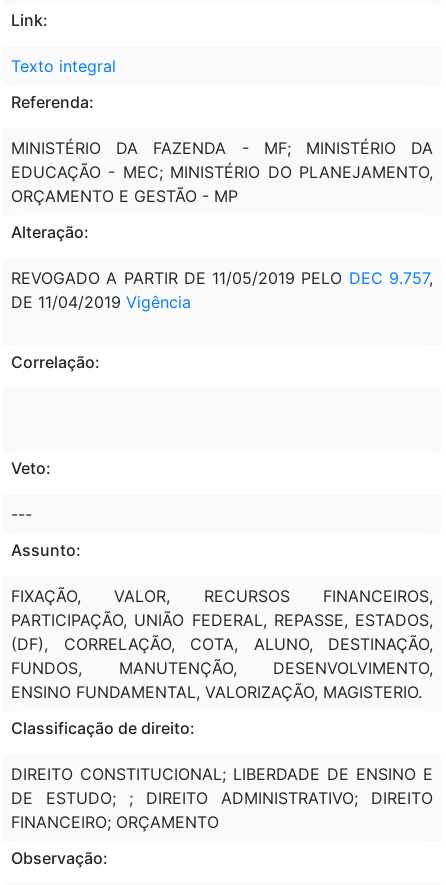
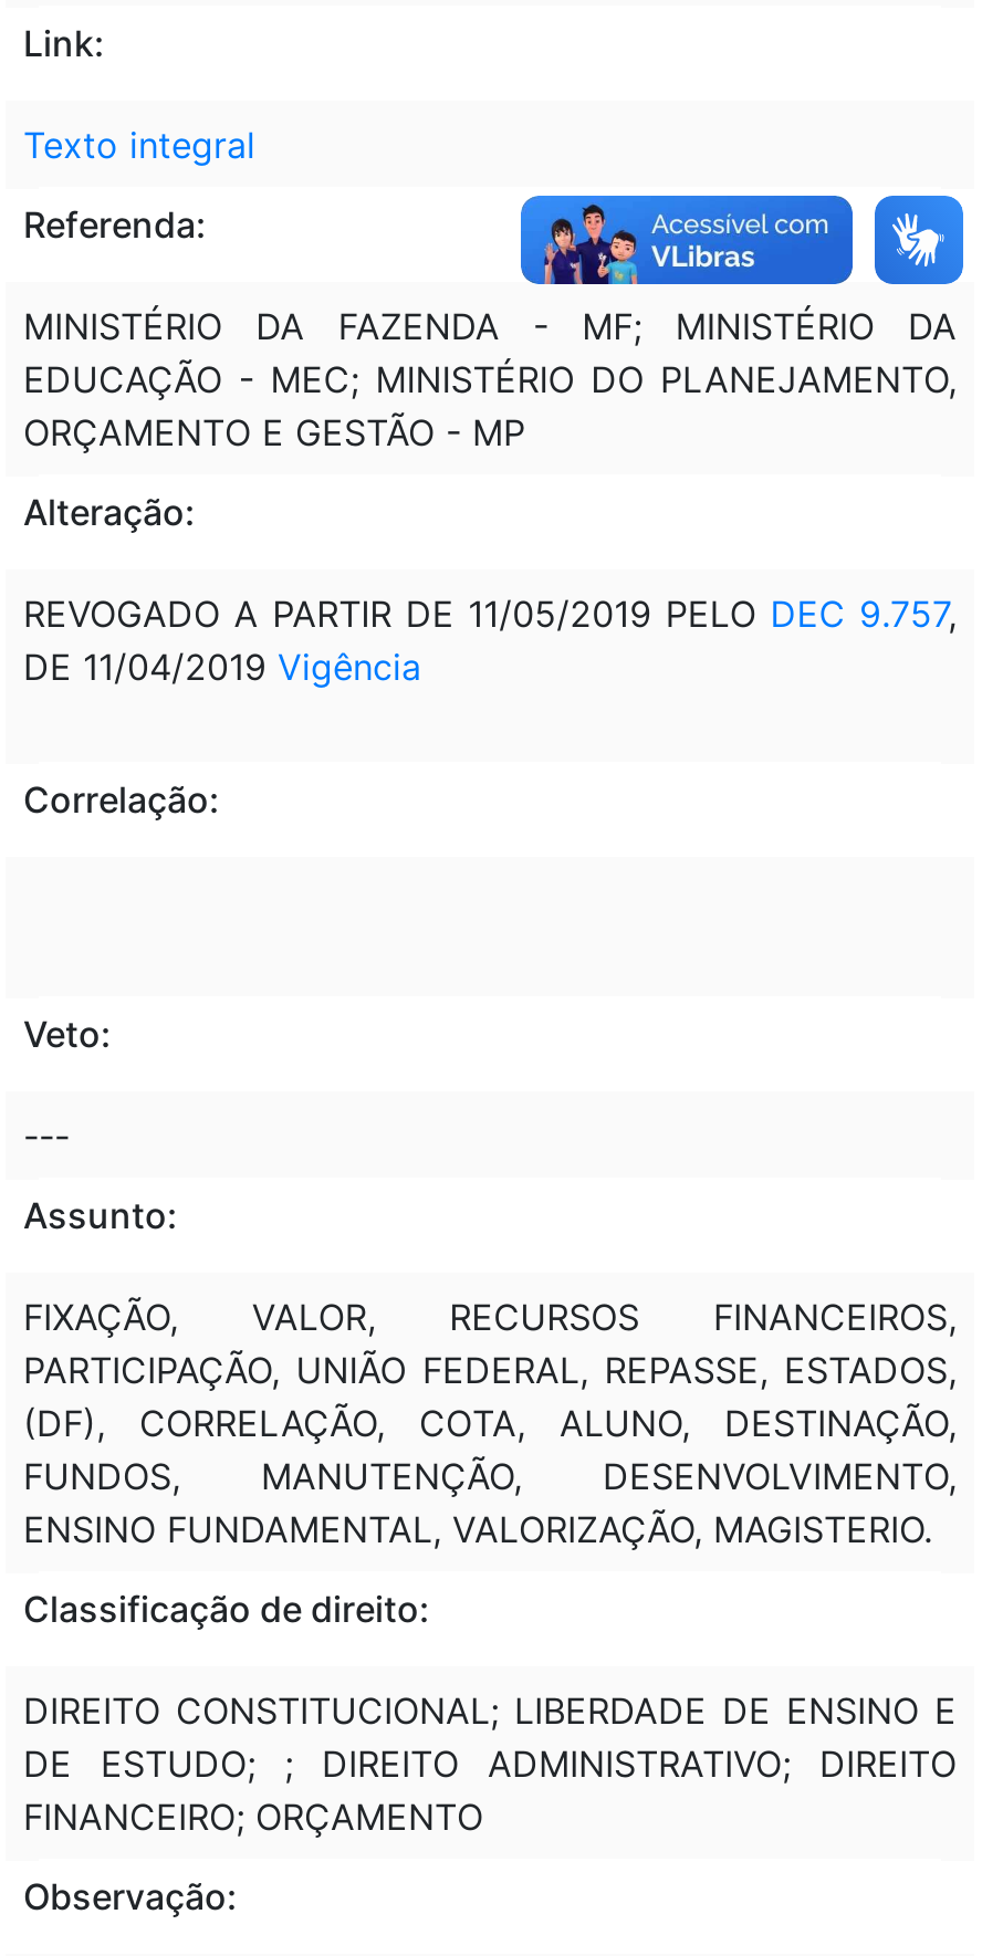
none -> [519,193,855,286] [image]
none -> [873,193,965,286] [image]

